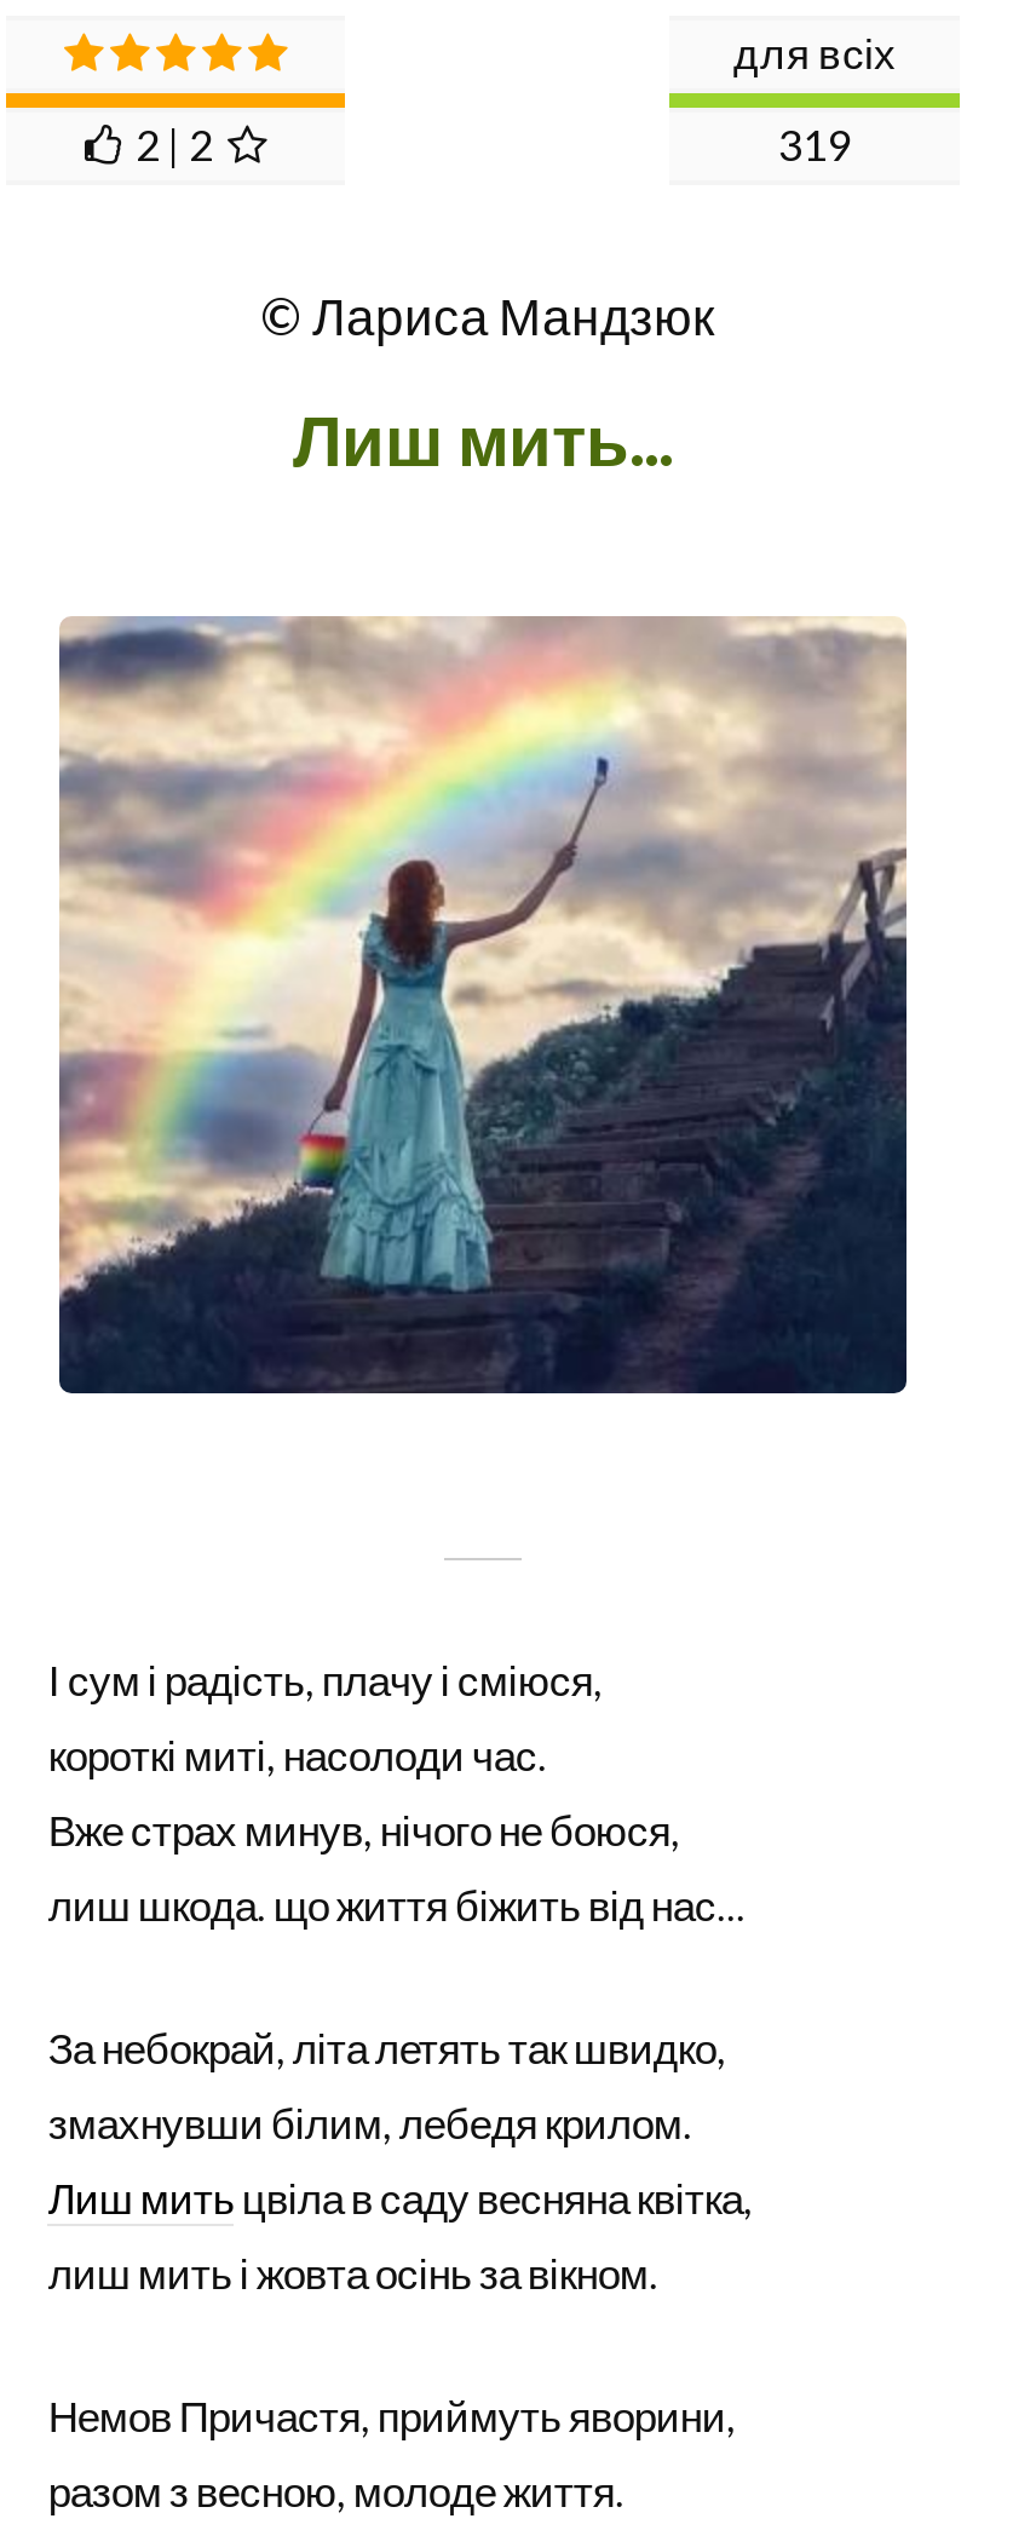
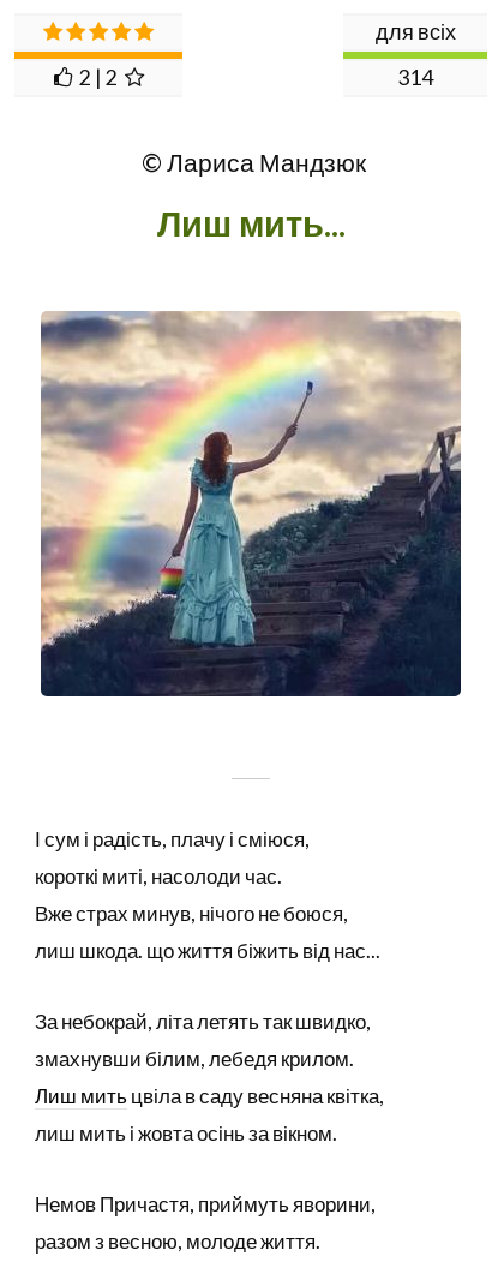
[778,120,851,171] 319 -> [397,65,433,90] 314

